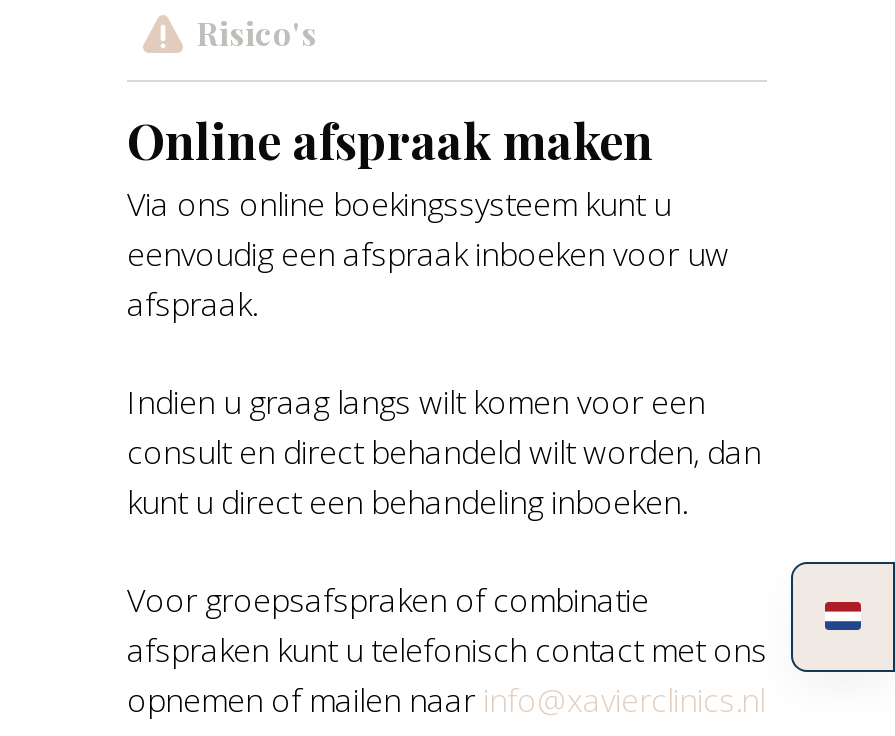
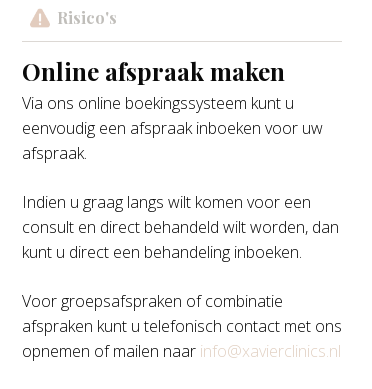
[789,560,889,676] [image] -> none

